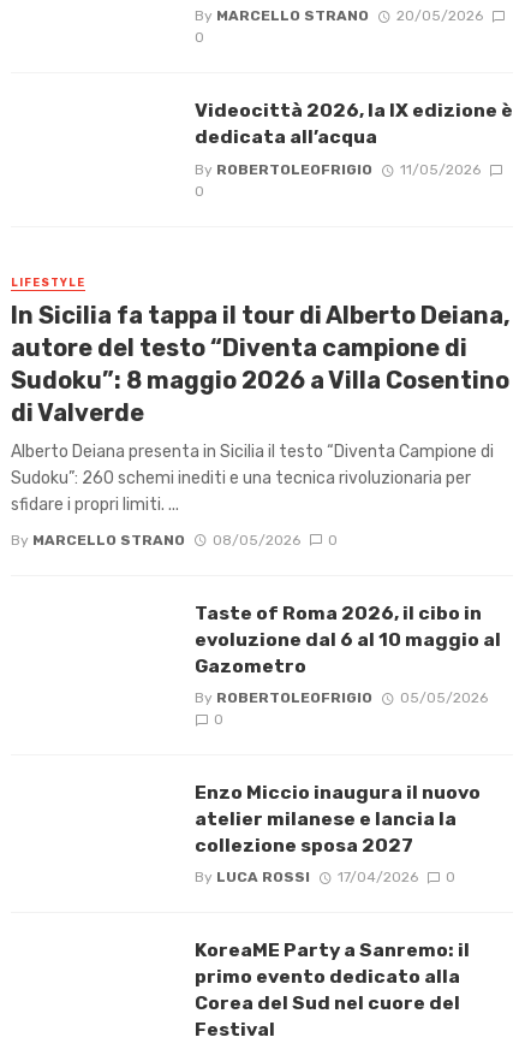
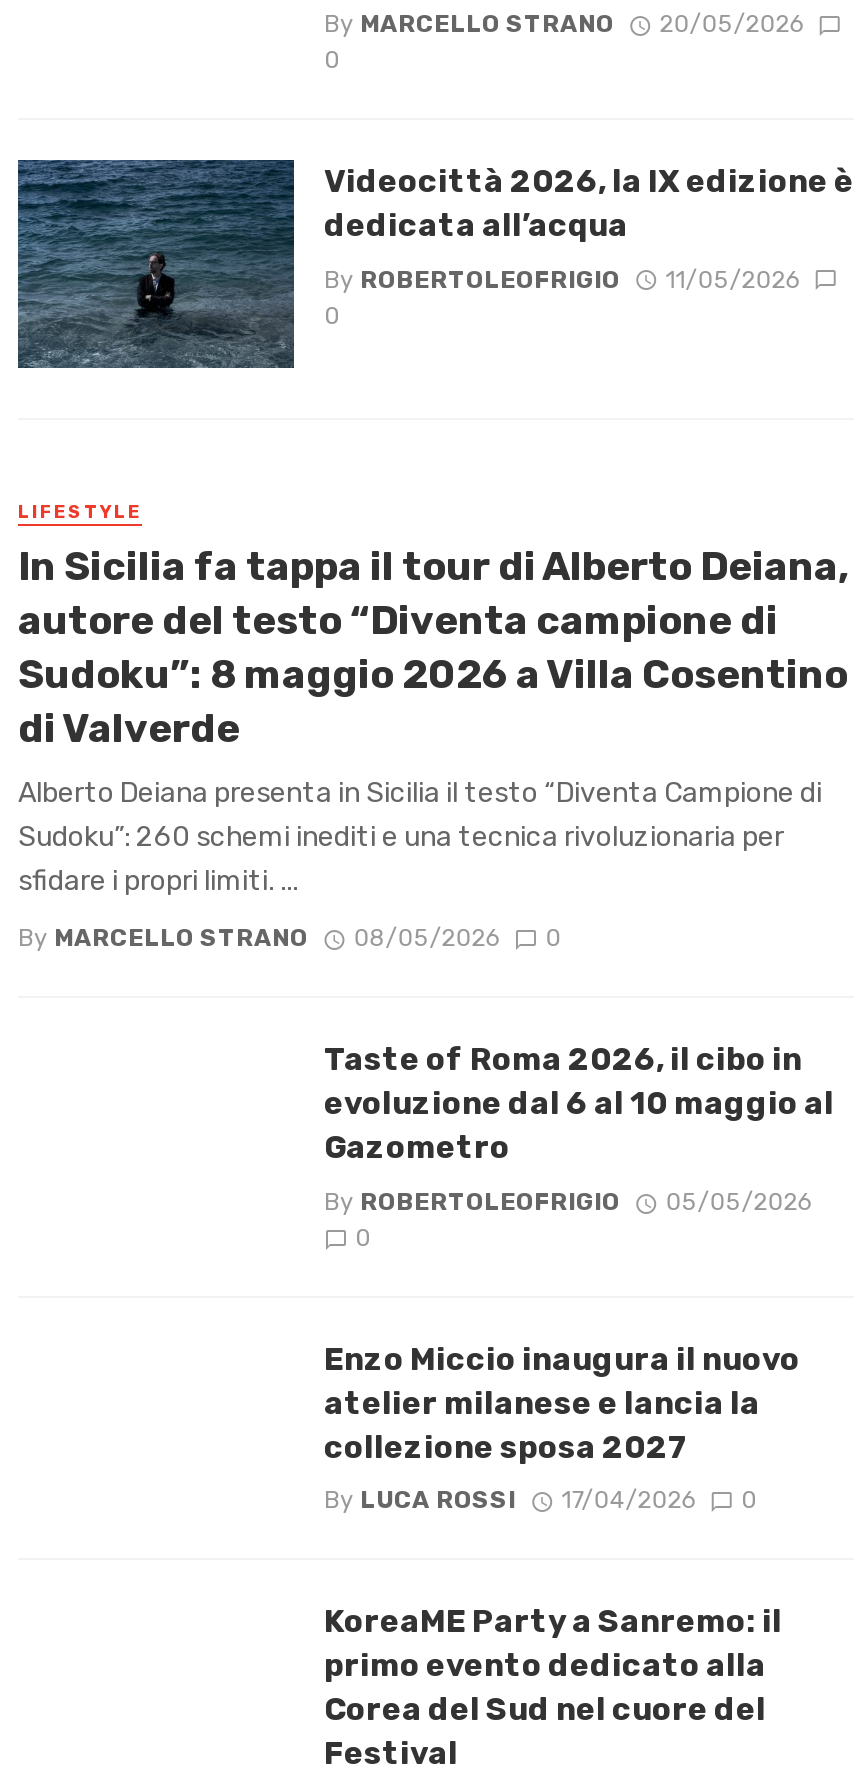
none -> [16,158,296,370] [image]

